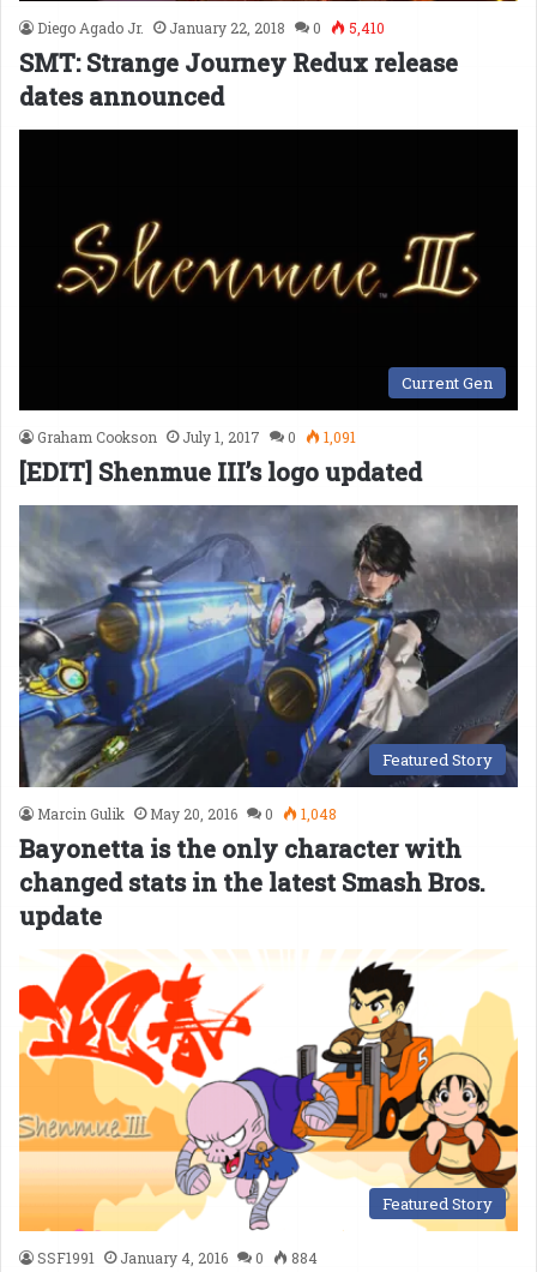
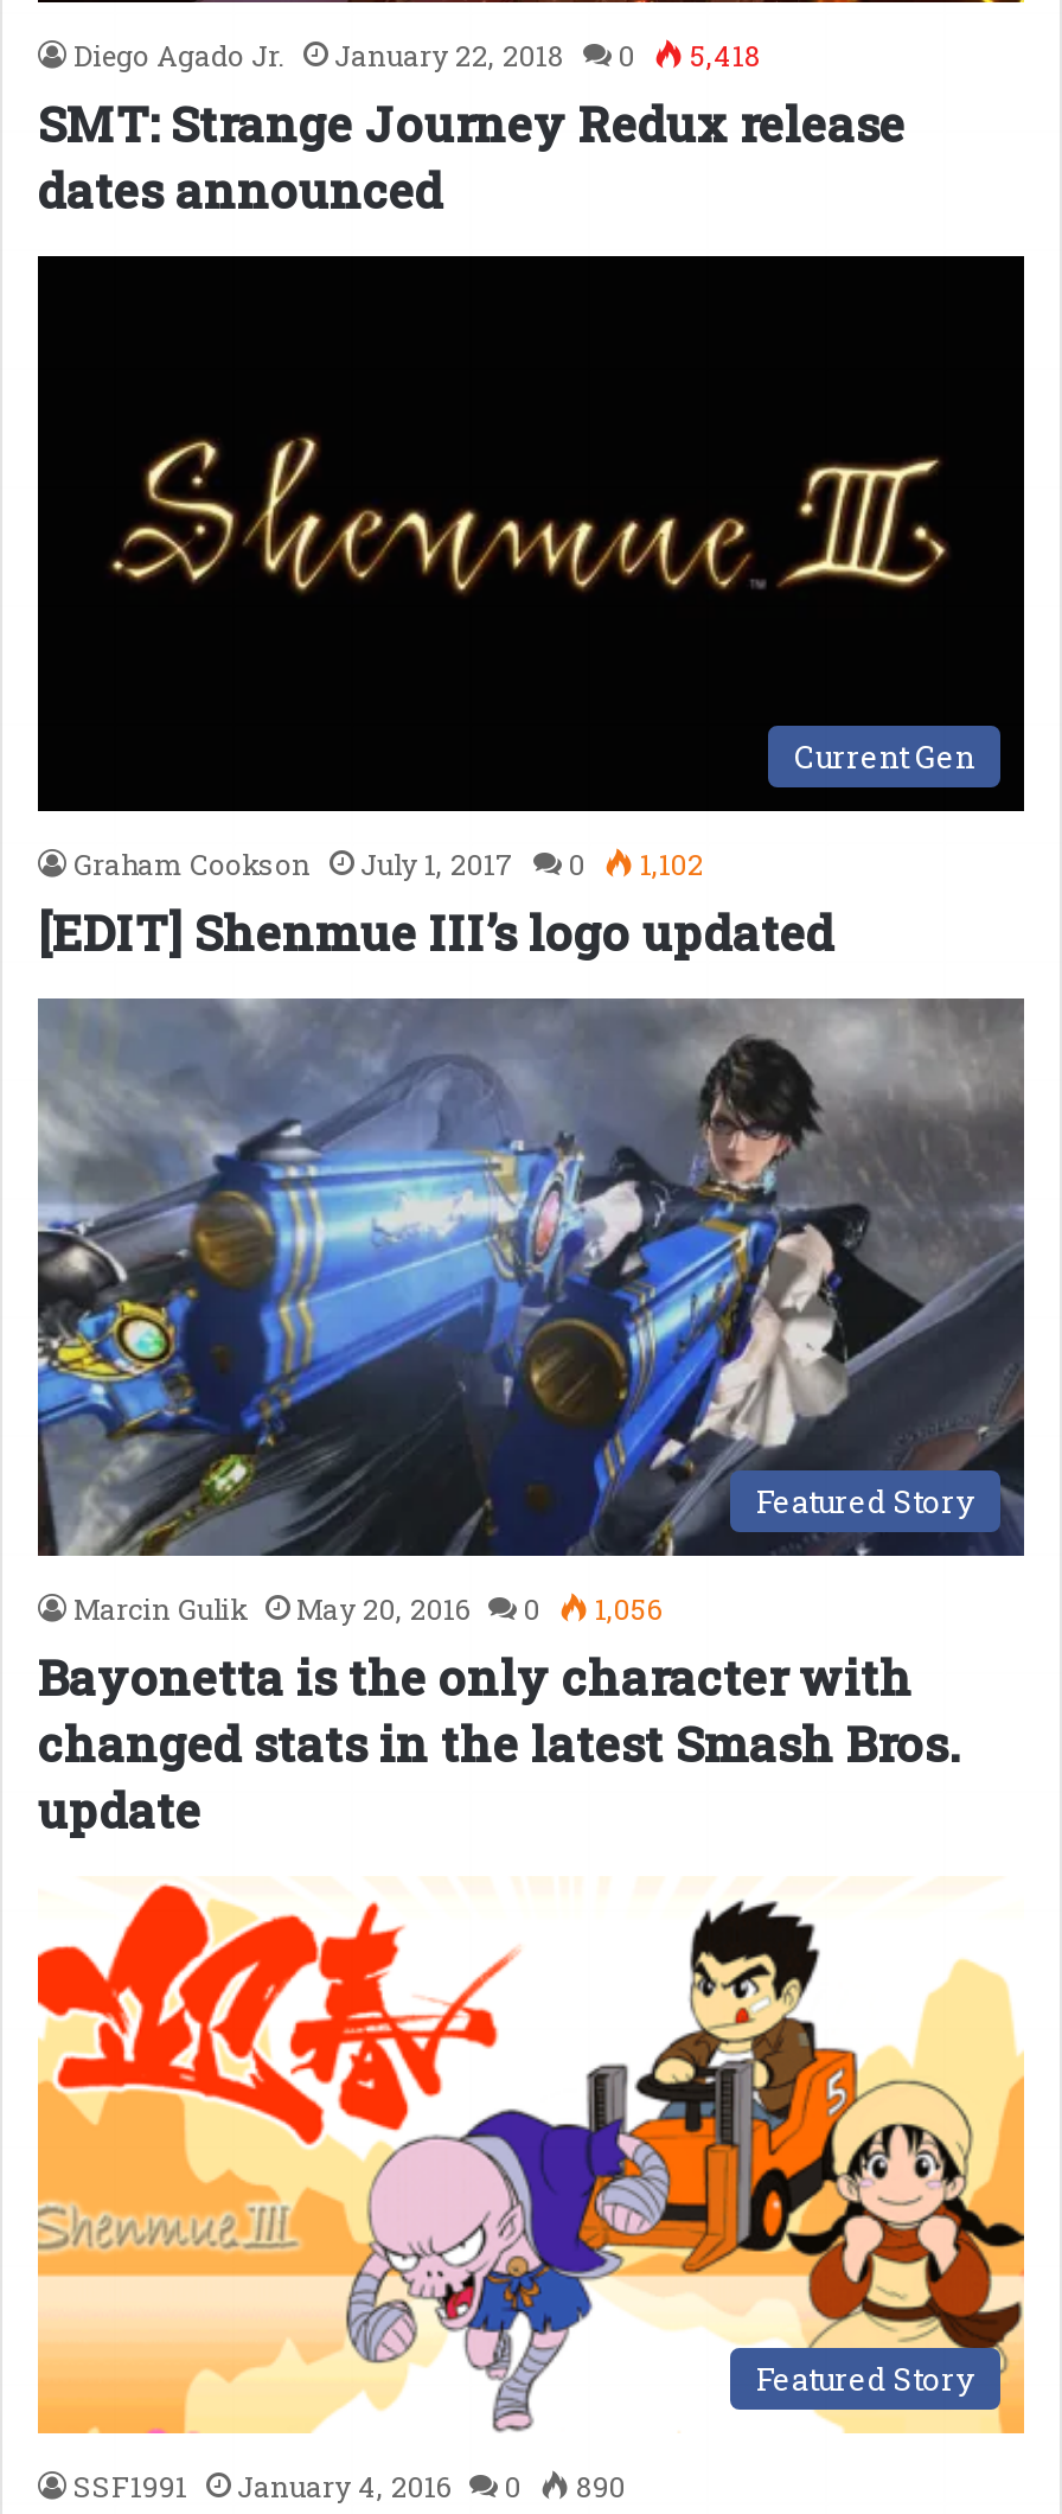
[37,18,385,37] Diego Agado Jr. January 22, 2018 0 5,410 -> [73,35,761,73] Diego Agado Jr. January 22, 2018 0 5,418
[37,428,356,447] Graham Cookson July 1, 2017 0 1,091 -> [73,845,704,883] Graham Cookson July 1, 2017 0 1,102
[37,804,337,823] Marcin Gulik May 20, 2016 0 1,048 -> [73,1589,661,1627] Marcin Gulik May 20, 2016 0 1,056
[37,1248,318,1267] SSF1991 January 4, 2016 0 884 -> [73,2466,626,2504] SSF1991 January 4, 2016 0 890

